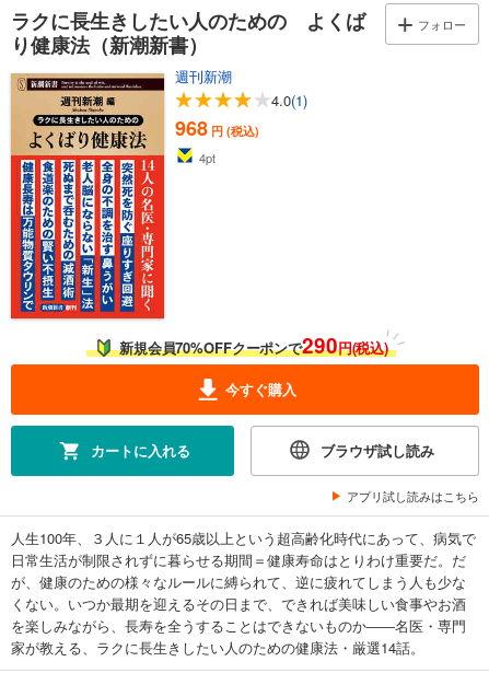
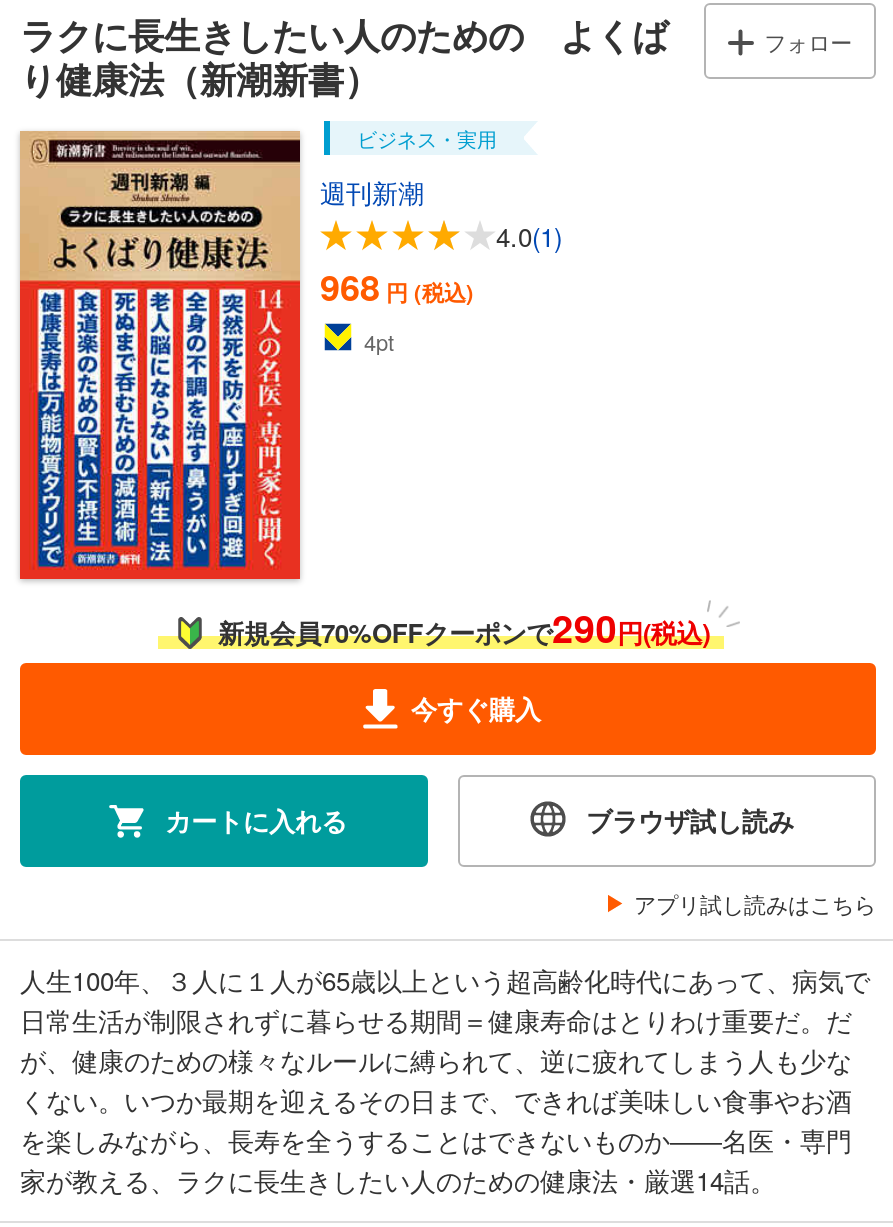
moved [175,66,307,166] -> [320,173,562,357]: 週刊新潮 | 4.0(1) | 968円 (税込) | 4pt
none -> [357,125,497,153] ビジネス・実用
[10,111,164,159] [image] -> [20,199,300,343] [image]

